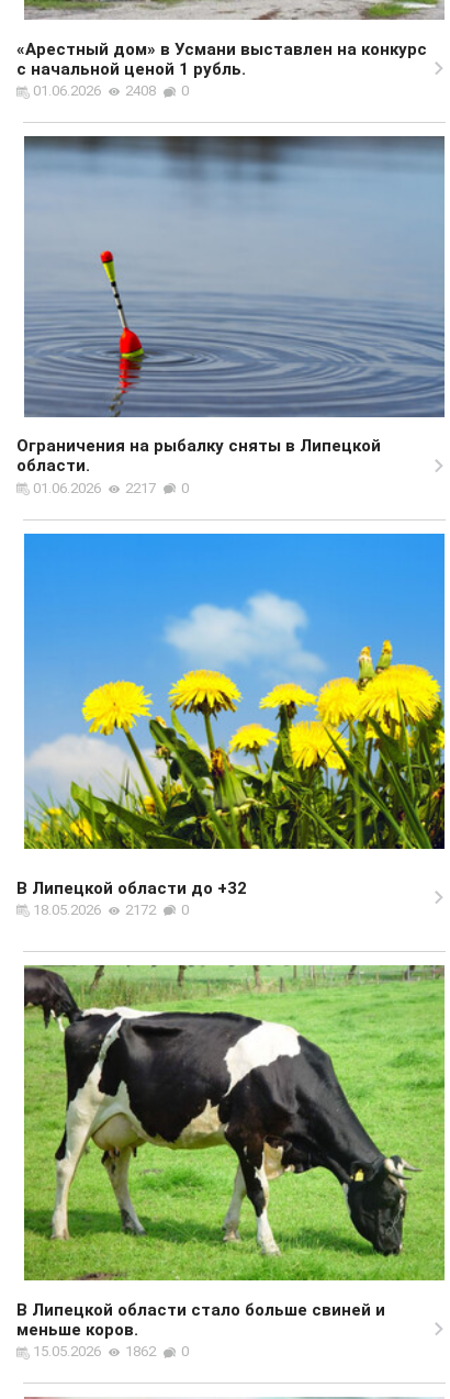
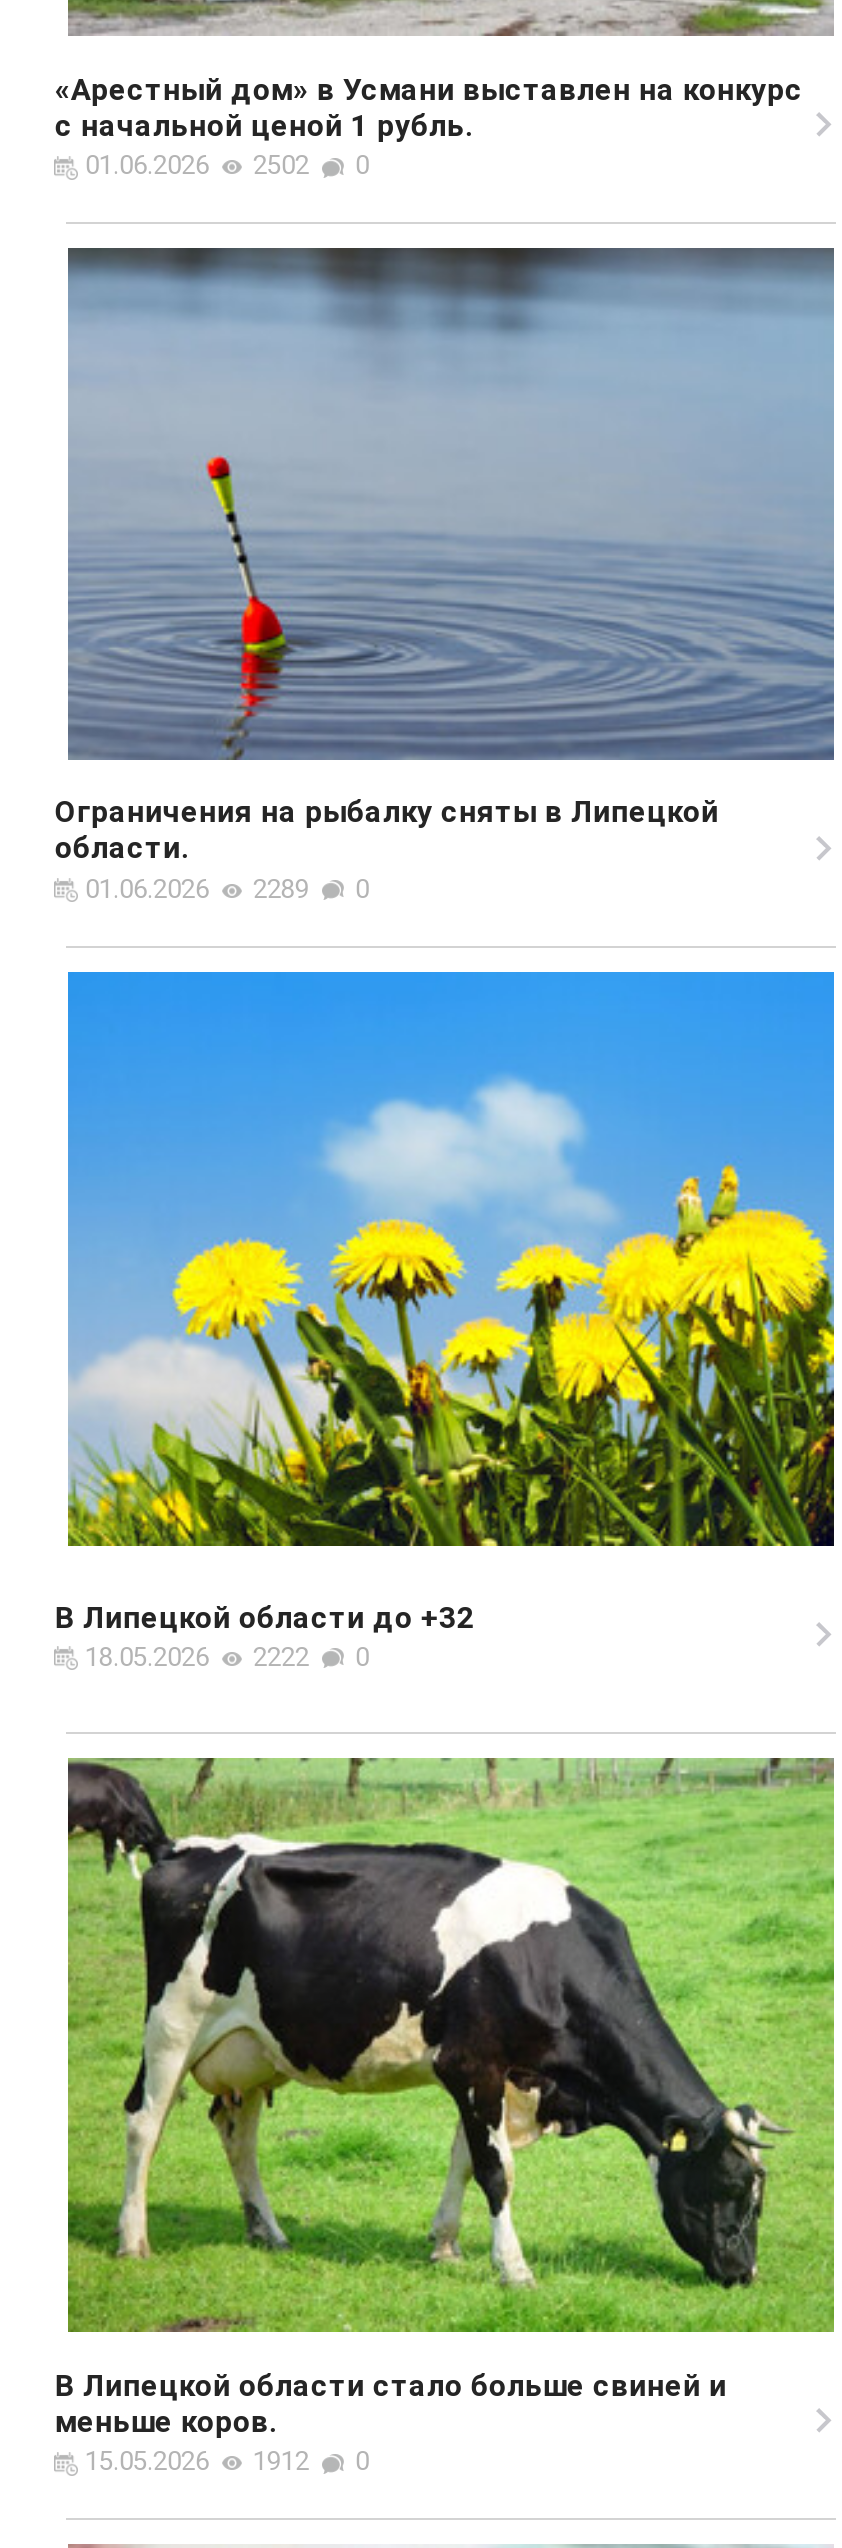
[33,83,189,99] 01.06.2026 2408 0 -> [85,151,369,181] 01.06.2026 2502 0
[33,479,189,496] 01.06.2026 2217 0 -> [85,873,369,903] 01.06.2026 2289 0
[33,901,189,918] 18.05.2026 2172 0 -> [85,1642,369,1672] 18.05.2026 2222 0
[33,1343,189,1360] 15.05.2026 1862 0 -> [85,2446,369,2476] 15.05.2026 1912 0

